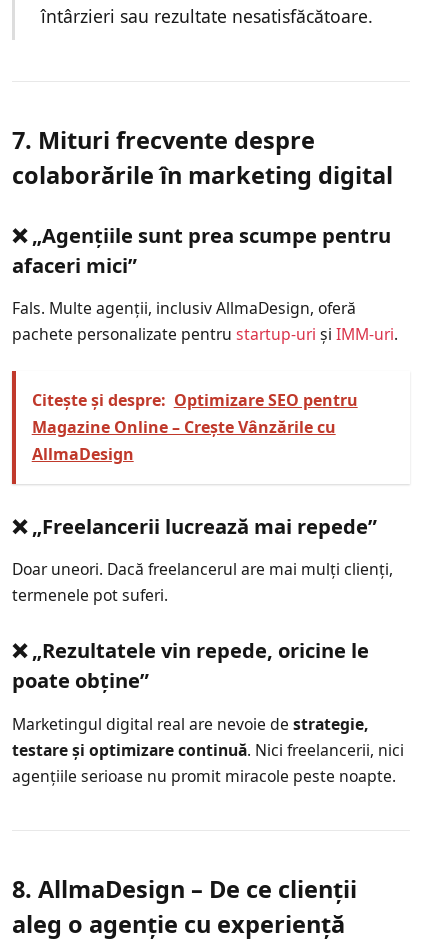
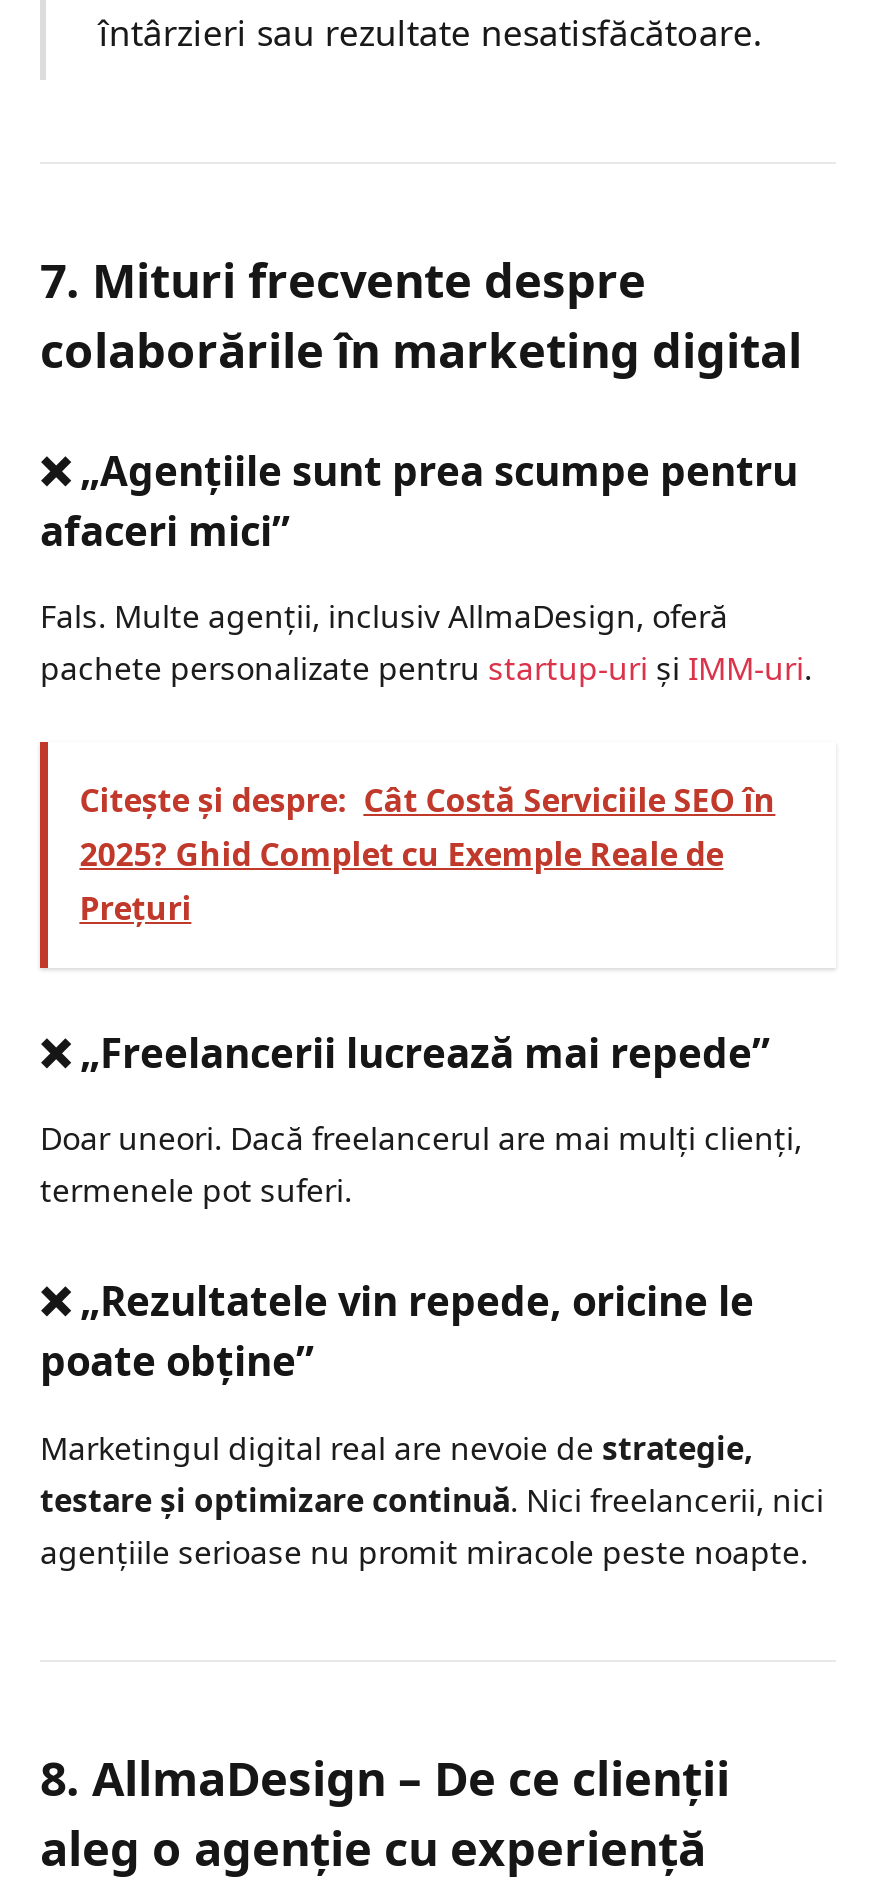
[32,389,358,465] Citește și despre: Optimizare SEO pentru | Magazine Online – Crește Vânzările cu | AllmaDesign -> [79,778,775,930] Citește și despre: Cât Costă Serviciile SEO în | 2025? Ghid Complet cu Exemple Reale de | Prețuri

